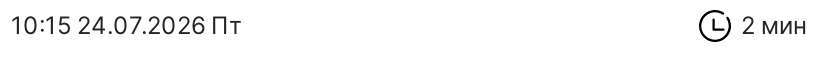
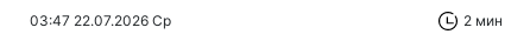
[11,10,241,40] 10:15 24.07.2026 Пт -> [30,12,171,29] 03:47 22.07.2026 Ср

